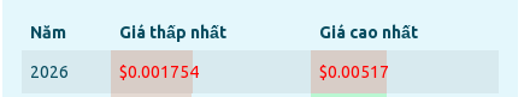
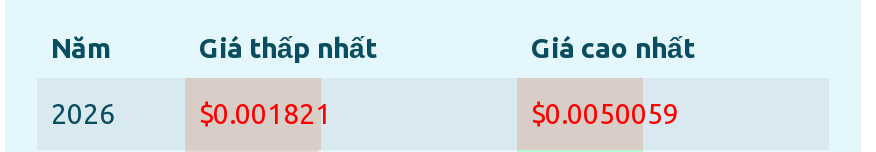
[119,62,199,81] $0.001754 -> [199,98,331,130] $0.001821
[319,62,389,81] $0.00517 -> [531,98,679,130] $0.0050059

